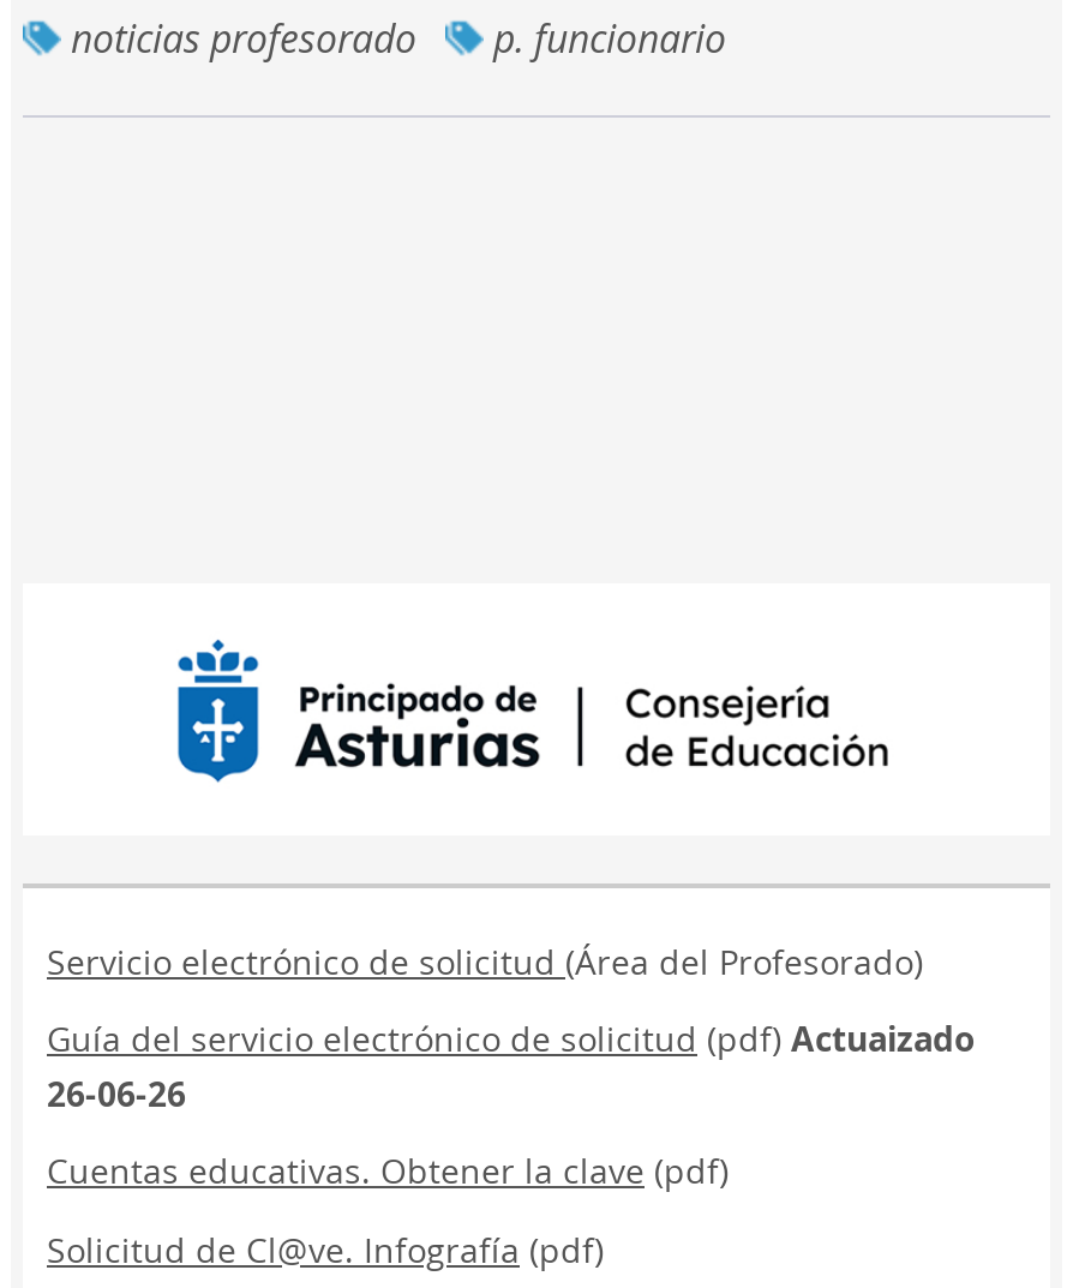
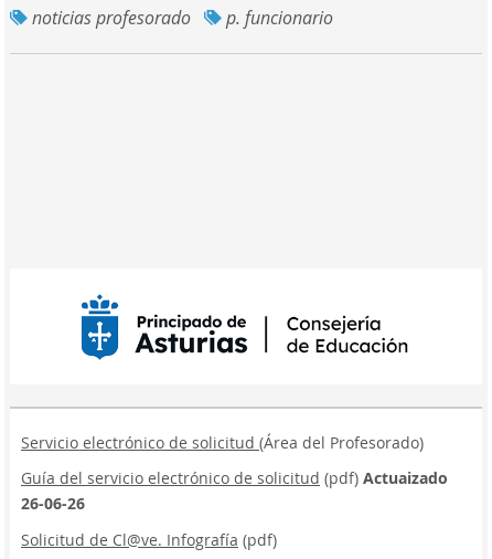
[47,1147,729,1192] Cuentas educativas. Obtener la clave (pdf) -> none

